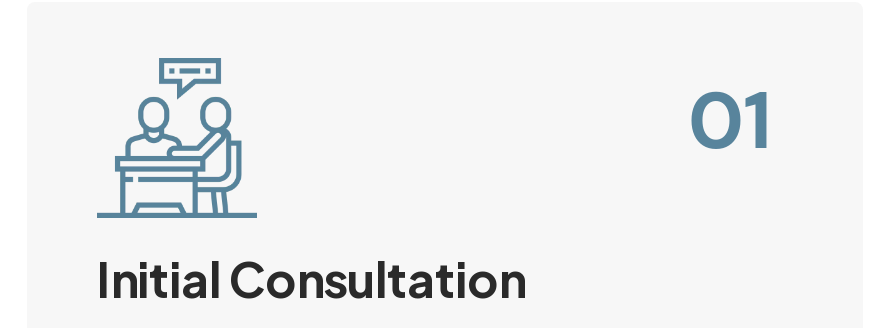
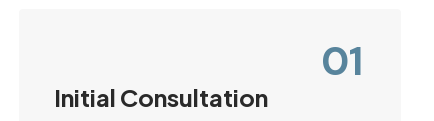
[123,56,243,148] [image] -> none

